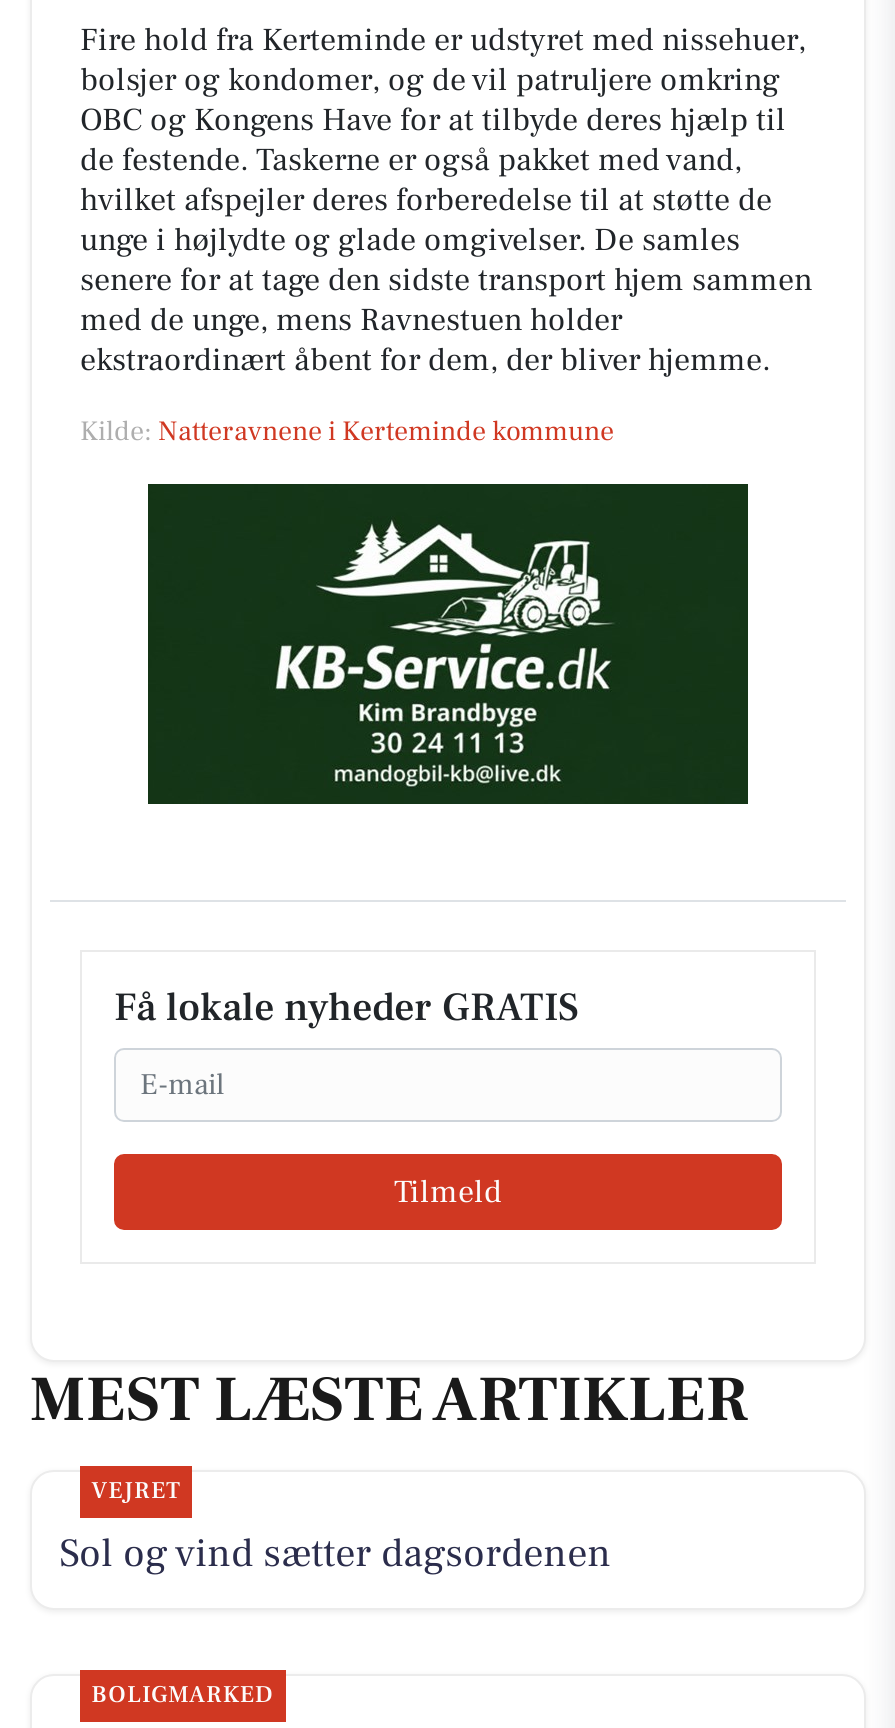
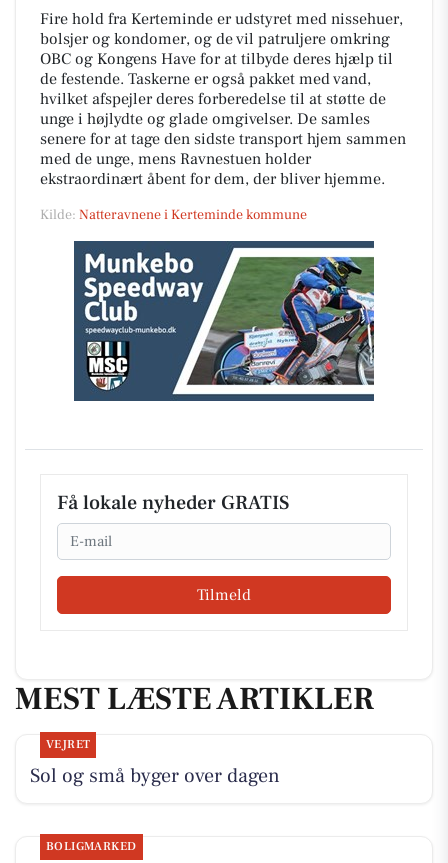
[148,484,750,804] [image] -> [73,241,375,401] [image]
[59,1528,611,1580] Sol og vind sætter dagsordenen -> [30,763,280,789] Sol og små byger over dagen

